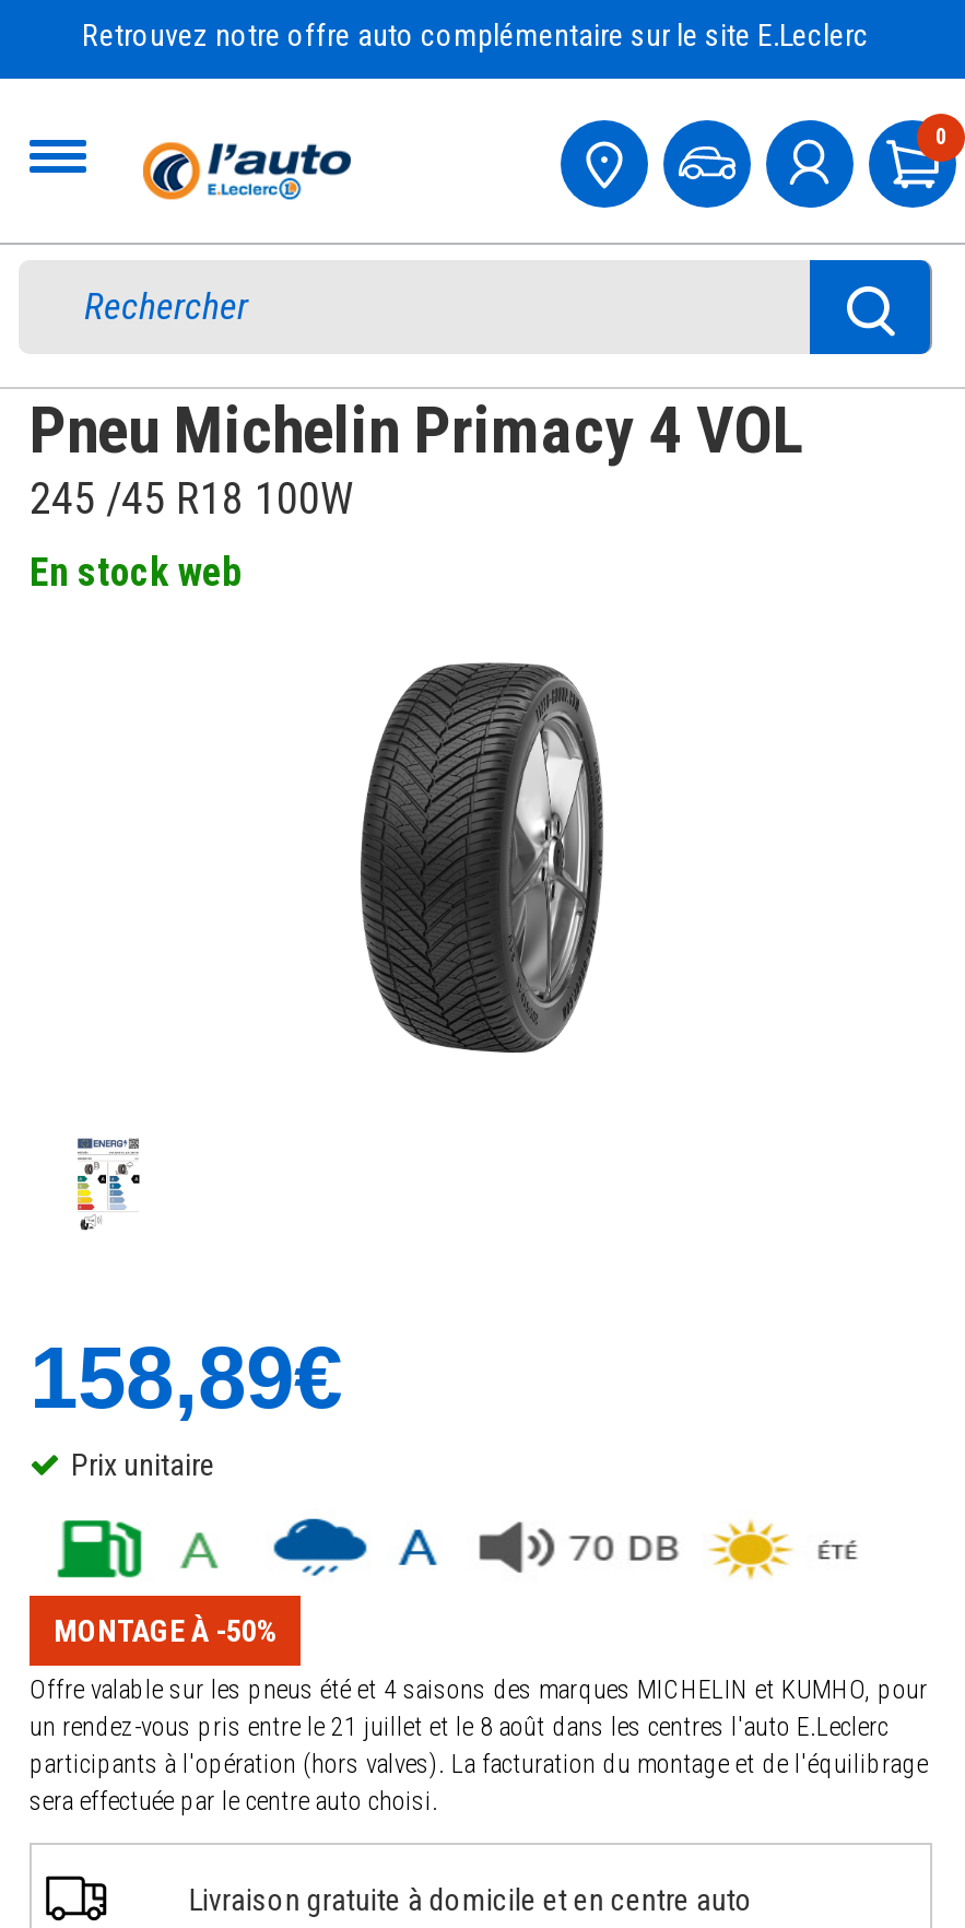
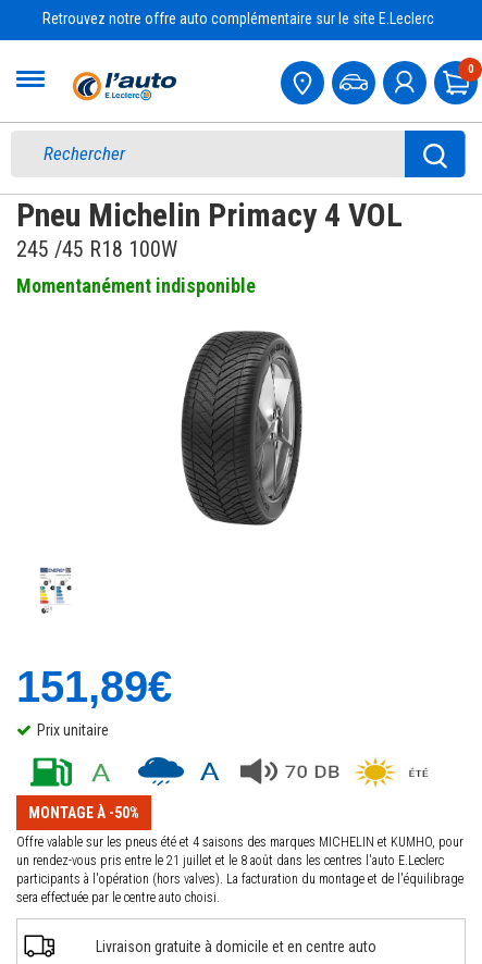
[30,549,242,595] En stock web -> [16,274,256,297] Momentanément indisponible
[30,1329,342,1425] 158,89€ -> [16,663,172,710] 151,89€

